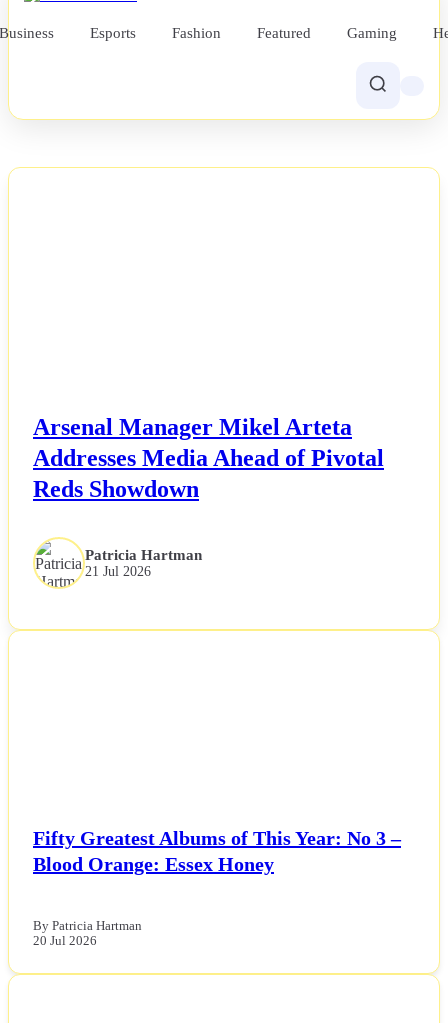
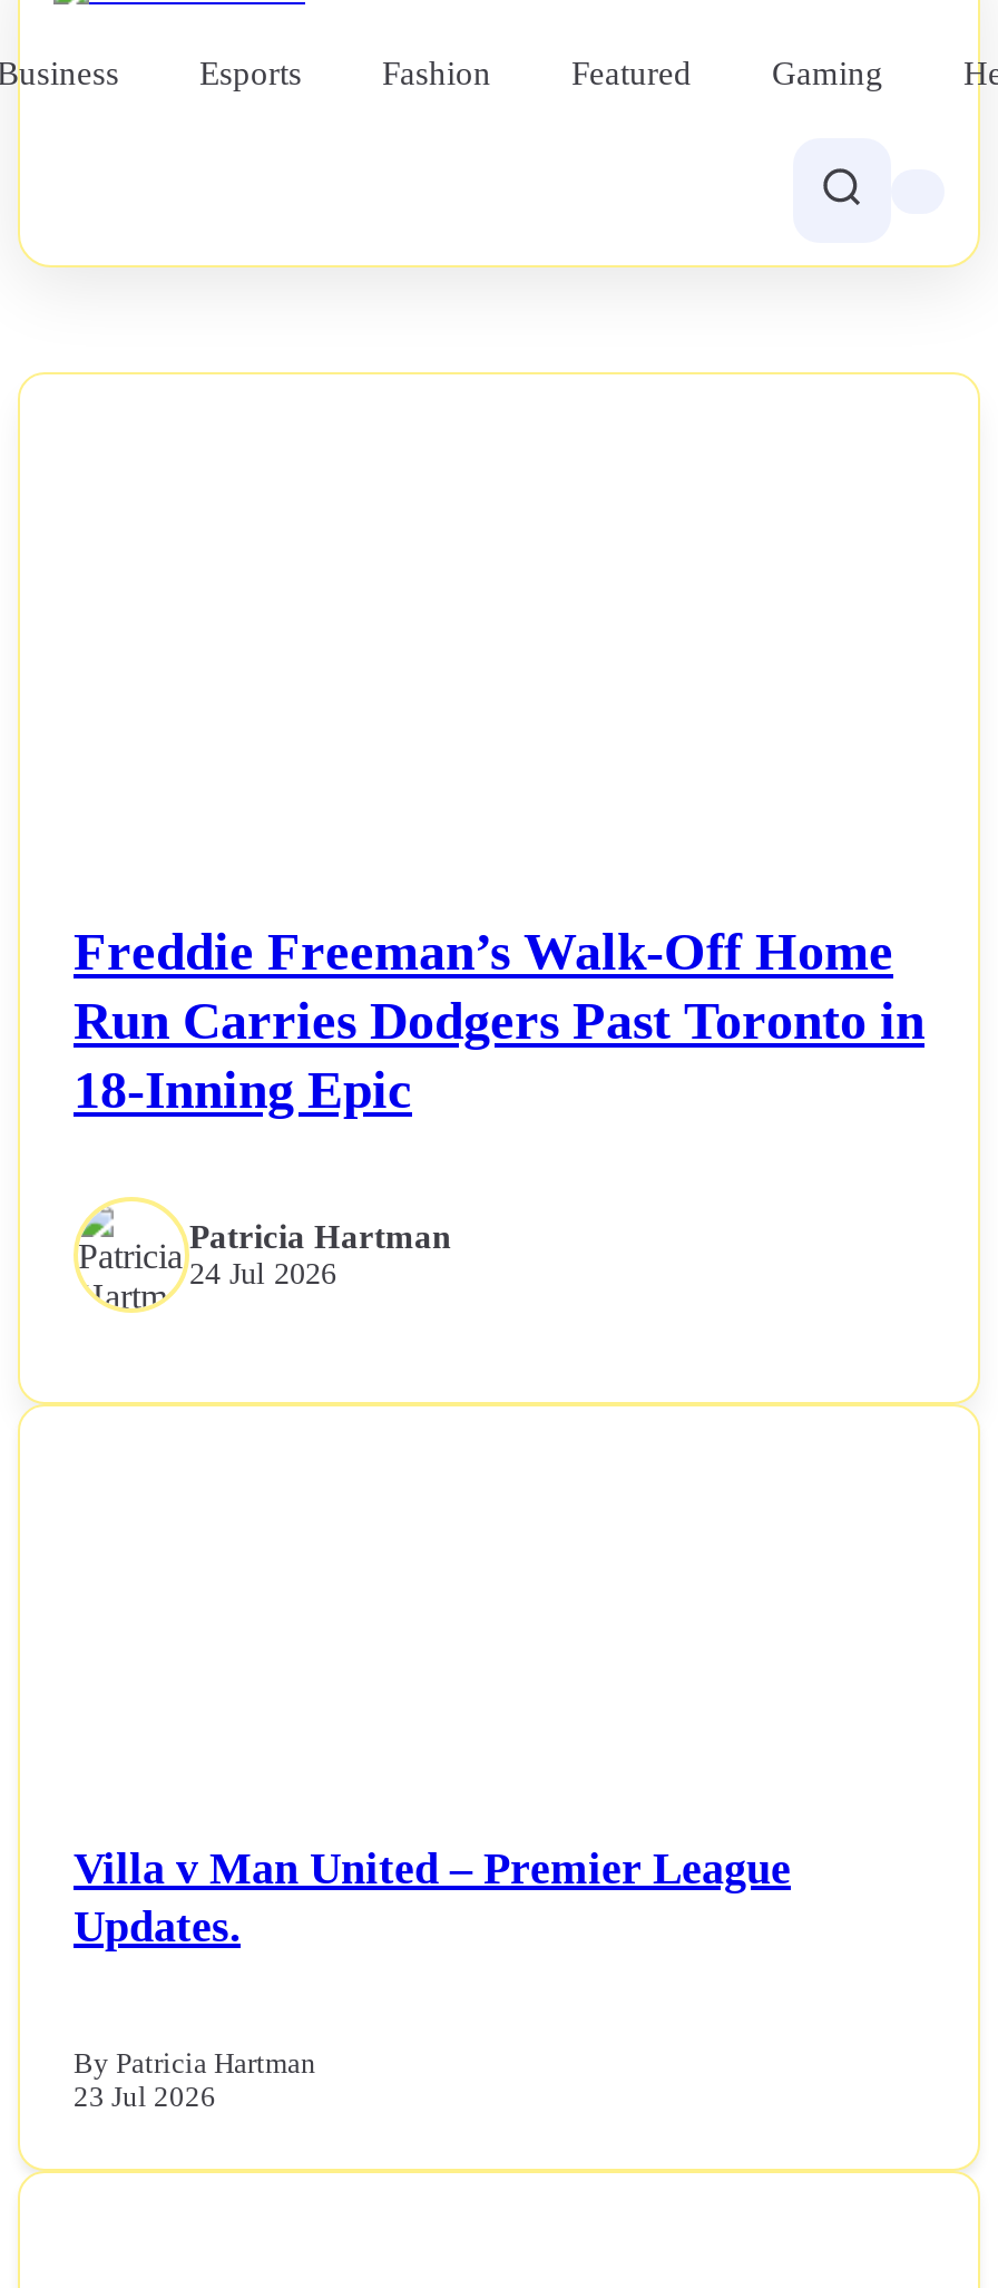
[33,414,384,502] Arsenal Manager Mikel Arteta | Addresses Media Ahead of Pivotal | Reds Showdown -> [74,923,924,1119] Freddie Freeman’s Walk-Off Home | Run Carries Dodgers Past Toronto in | 18-Inning Epic
[85,564,151,579] 21 Jul 2026 -> [189,1257,336,1290] 24 Jul 2026
[33,827,401,875] Fifty Greatest Albums of This Year: No 3 – | Blood Orange: Essex Honey -> [74,1843,791,1950] Villa v Man United – Premier League | Updates.
[33,934,97,948] 20 Jul 2026 -> [74,2082,216,2114] 23 Jul 2026

